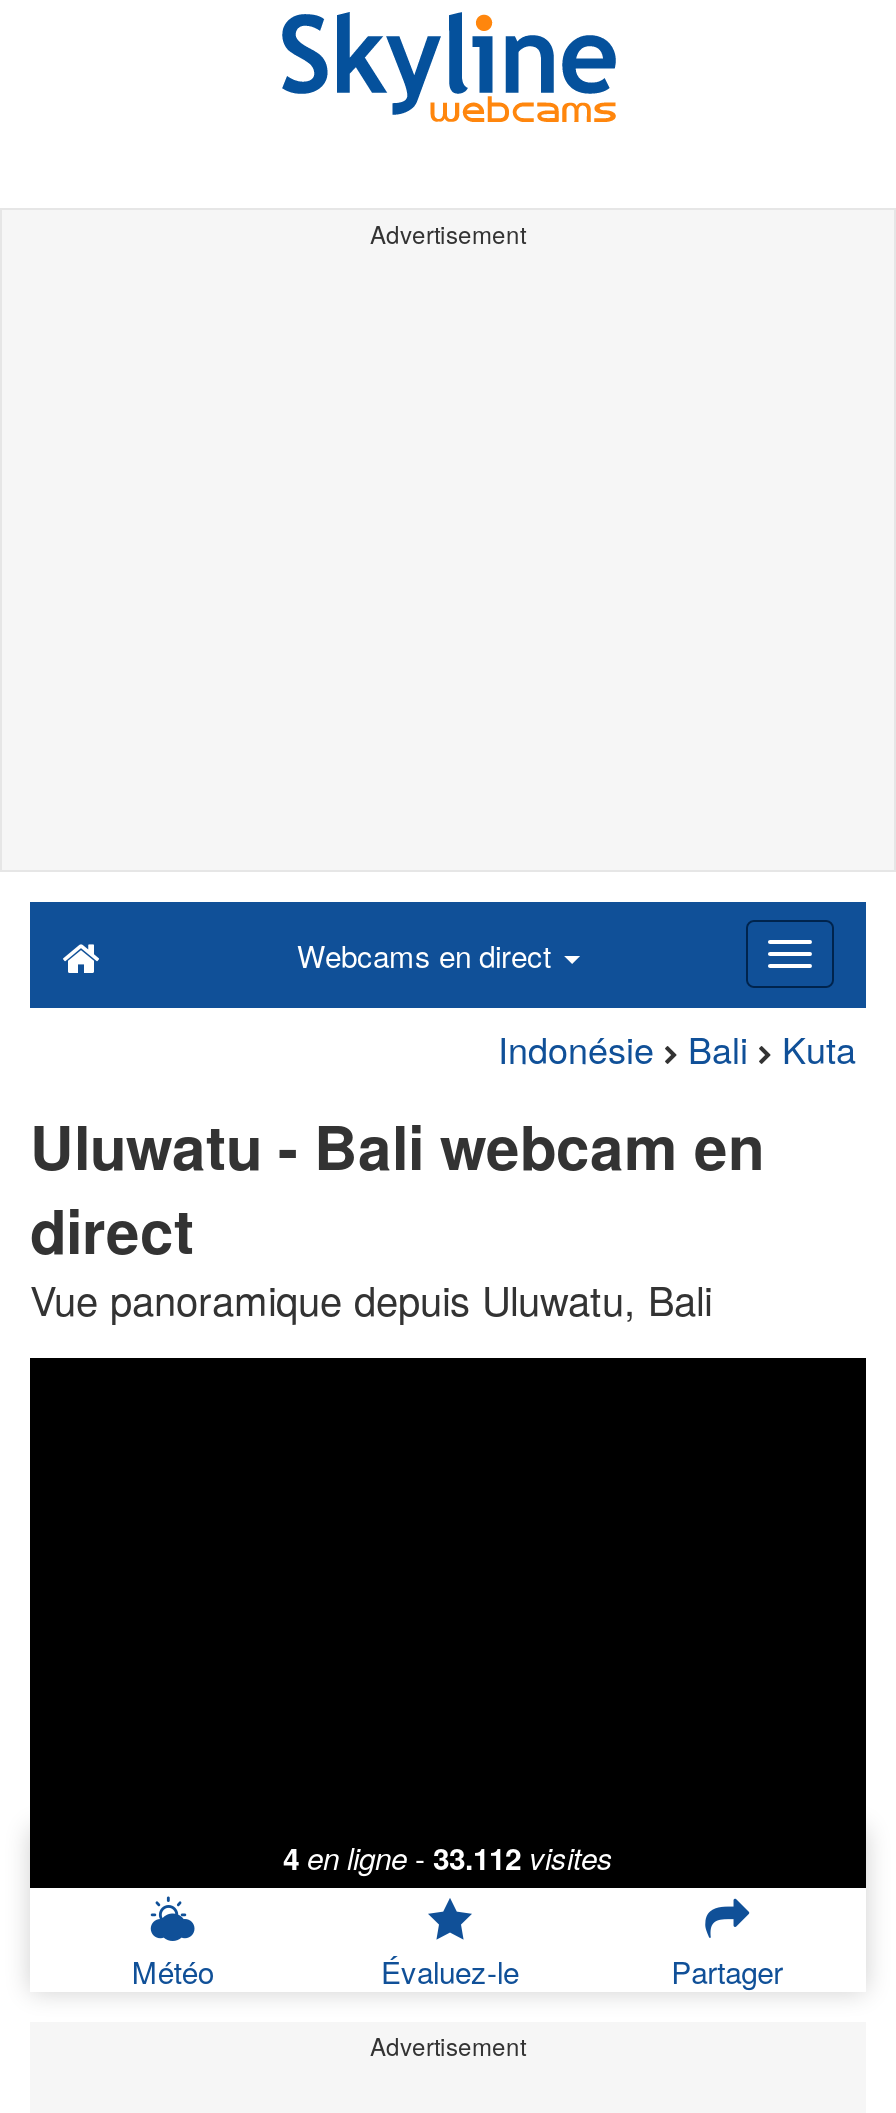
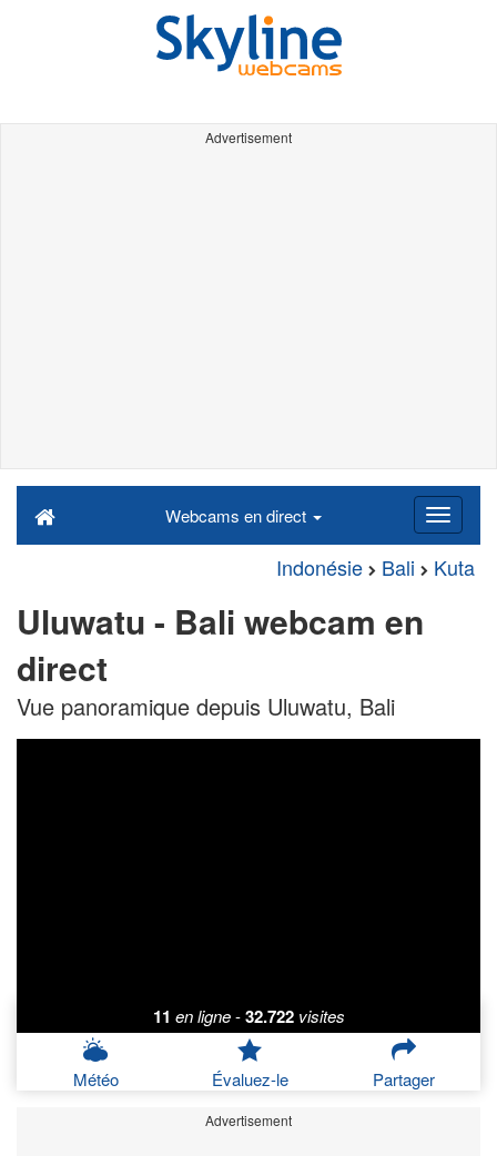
[283,1836,613,1880] 4 en ligne - 33.112 visites -> [153,1004,344,1029] 11 en ligne - 32.722 visites

